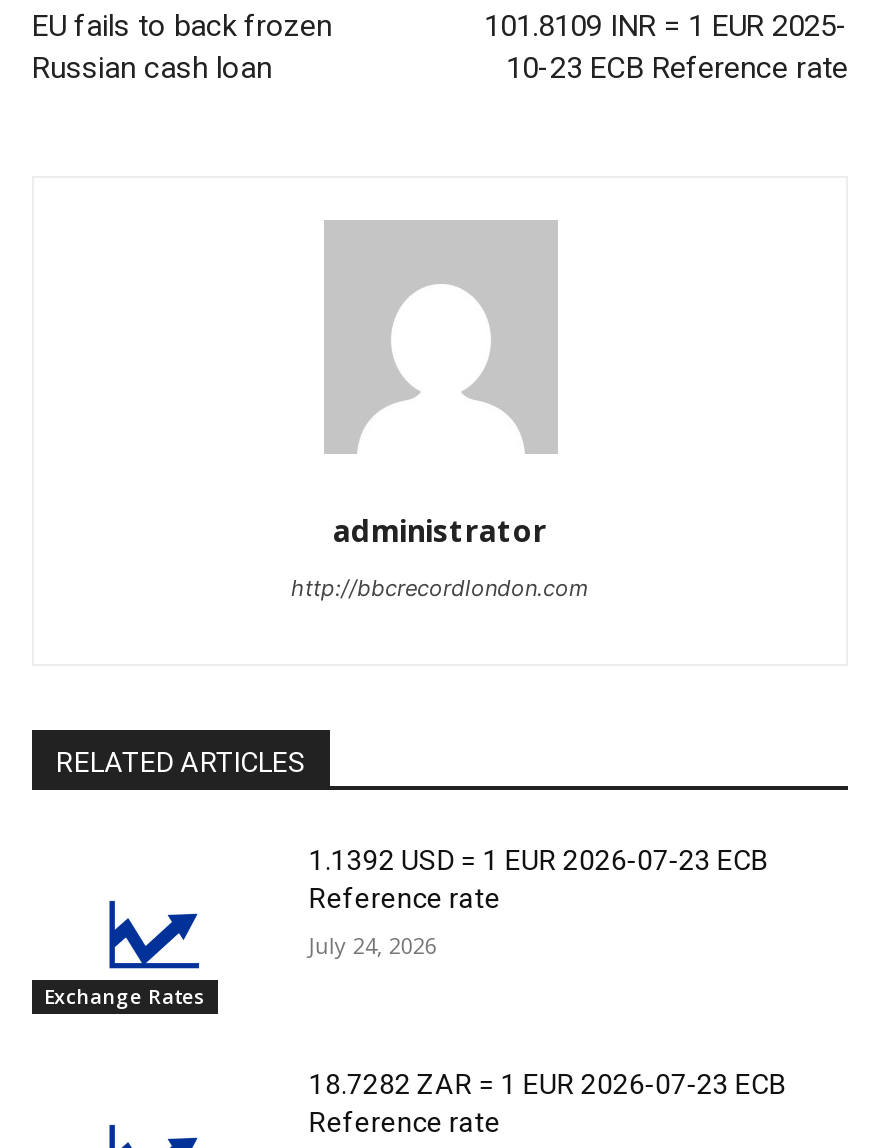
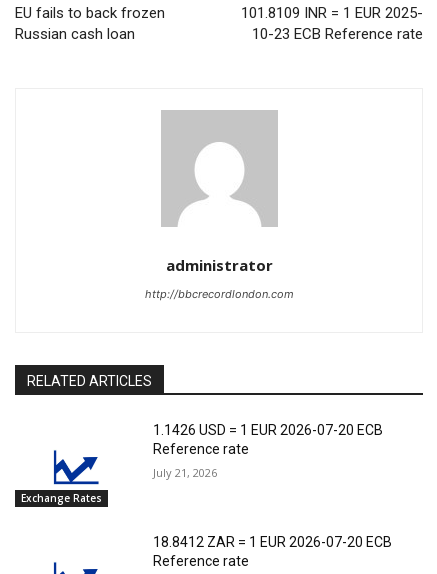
[309,844,769,876] 1.1392 USD = 1 EUR 2026-07-23 ECB -> [153,422,383,438] 1.1426 USD = 1 EUR 2026-07-20 ECB
[309,930,437,960] July 24, 2026 -> [153,465,217,480] July 21, 2026
[309,1067,787,1099] 18.7282 ZAR = 1 EUR 2026-07-23 ECB -> [153,534,392,550] 18.8412 ZAR = 1 EUR 2026-07-20 ECB

